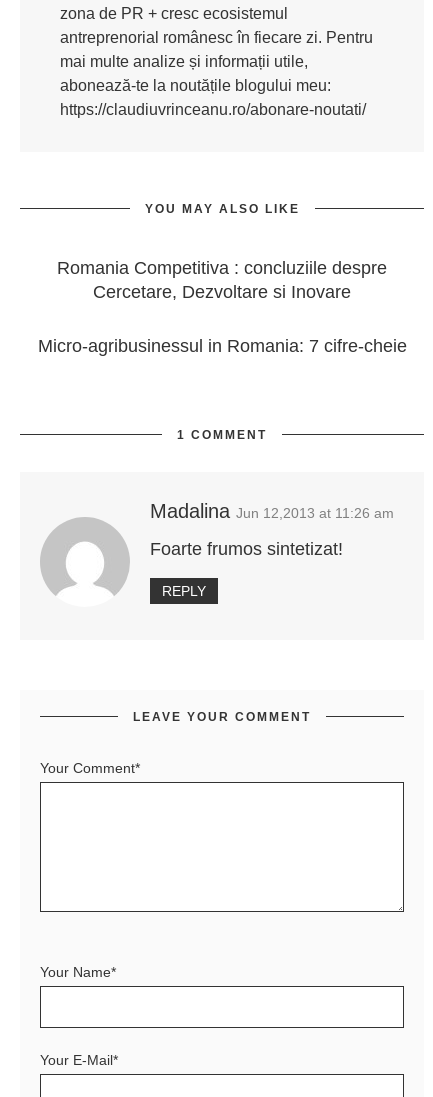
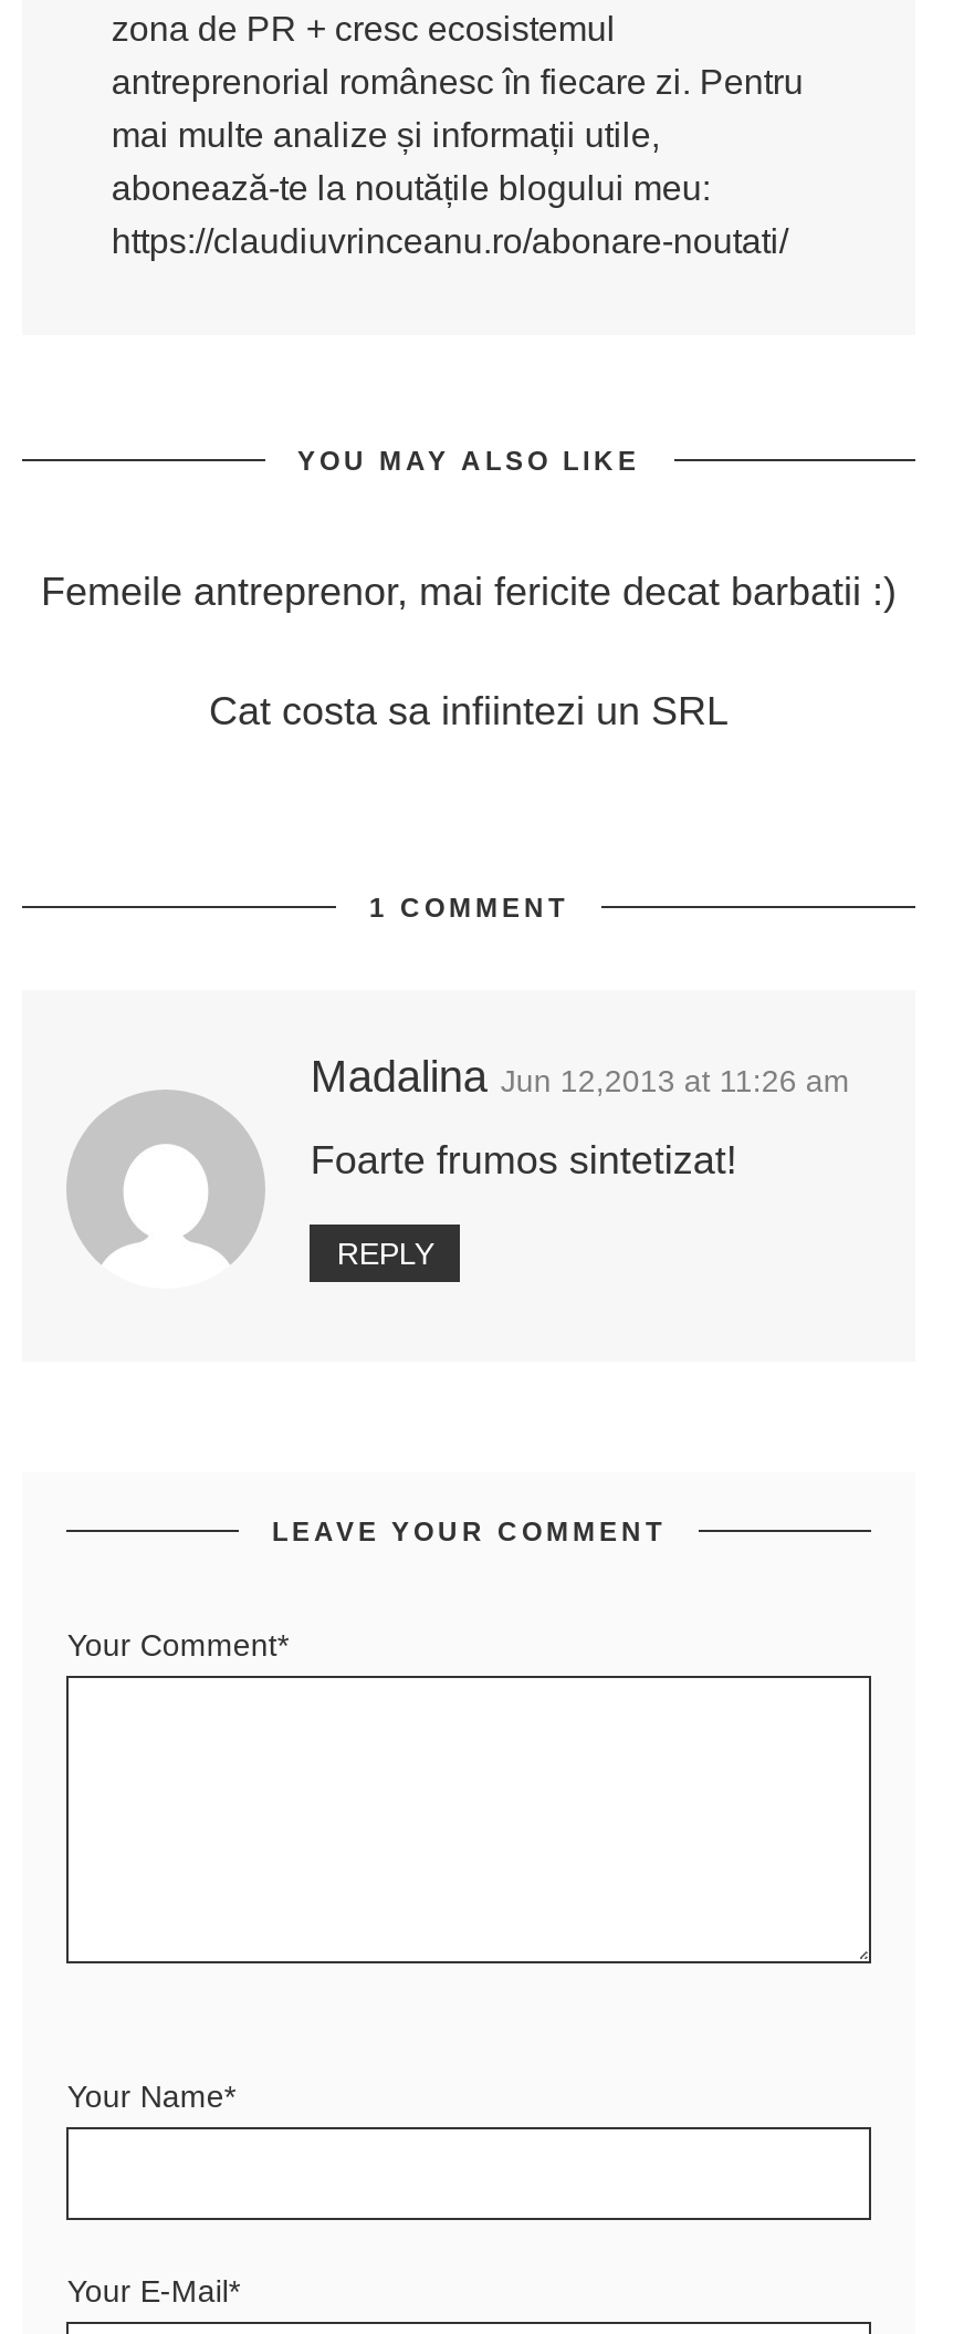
[57,258,387,302] Romania Competitiva : concluziile despre | Cercetare, Dezvoltare si Inovare -> [41,570,897,615] Femeile antreprenor, mai fericite decat barbatii :)
[37,336,406,356] Micro-agribusinessul in Romania: 7 cifre-cheie -> [209,690,729,734] Cat costa sa infiintezi un SRL

